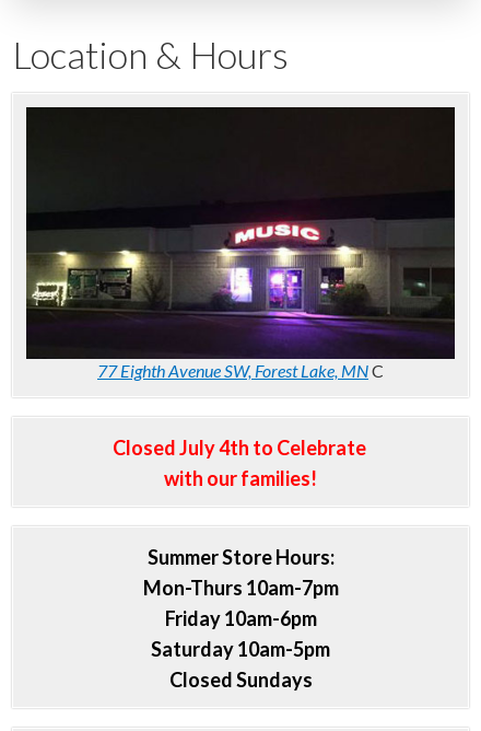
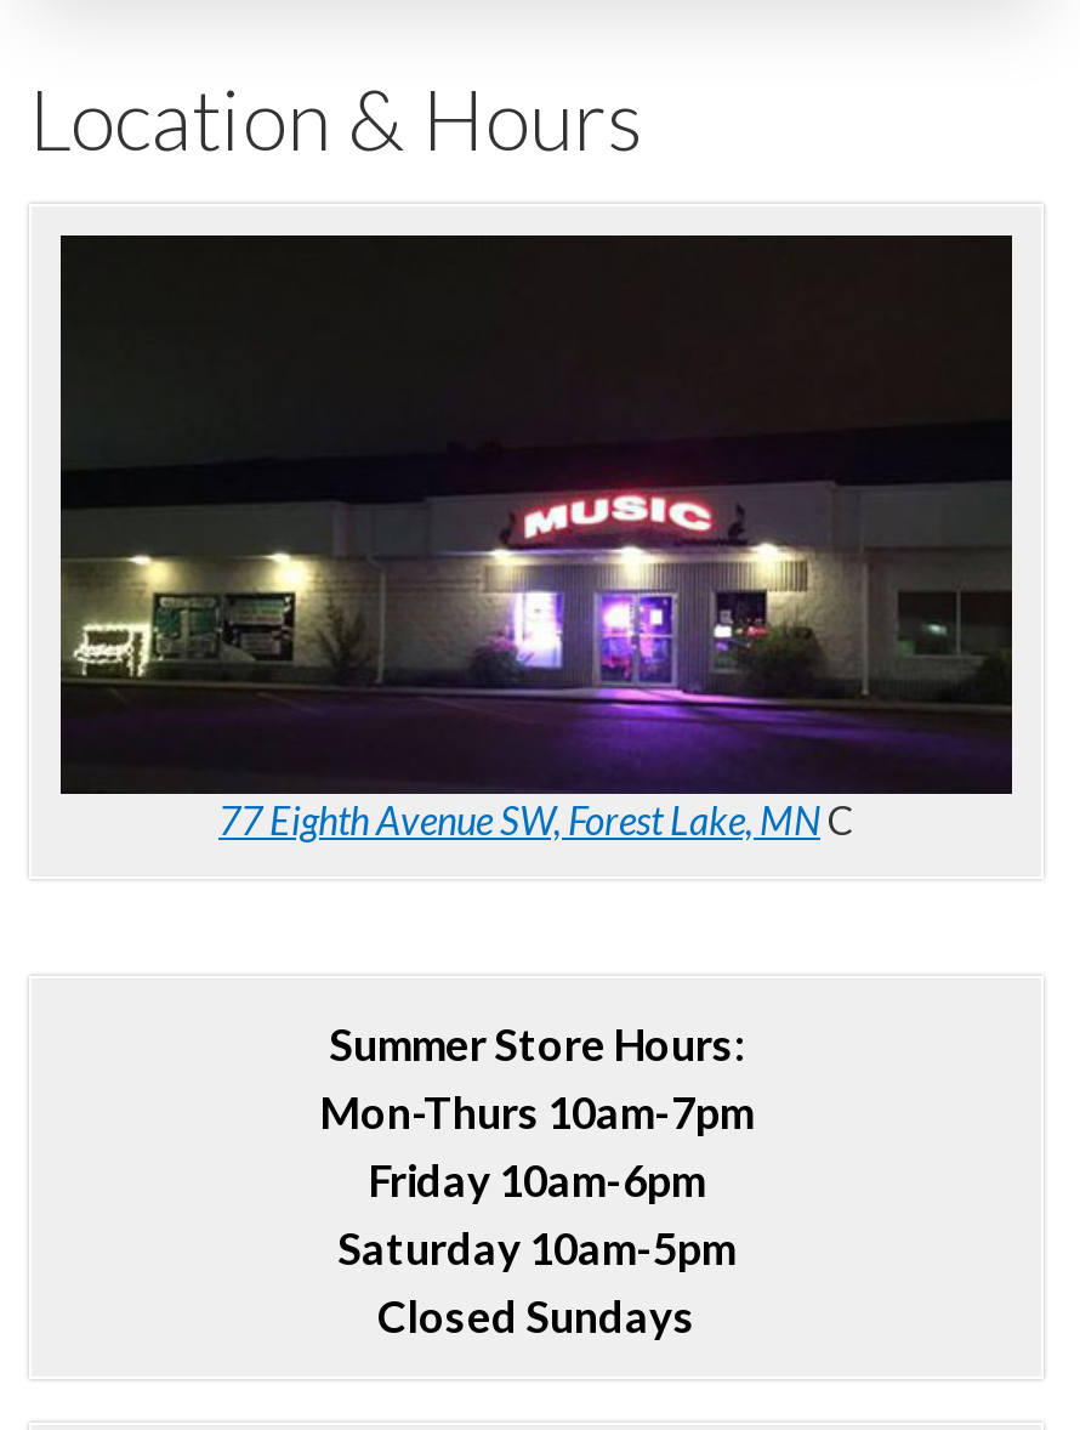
[112,436,369,490] Closed July 4th to Celebrate | with our families! -> none

